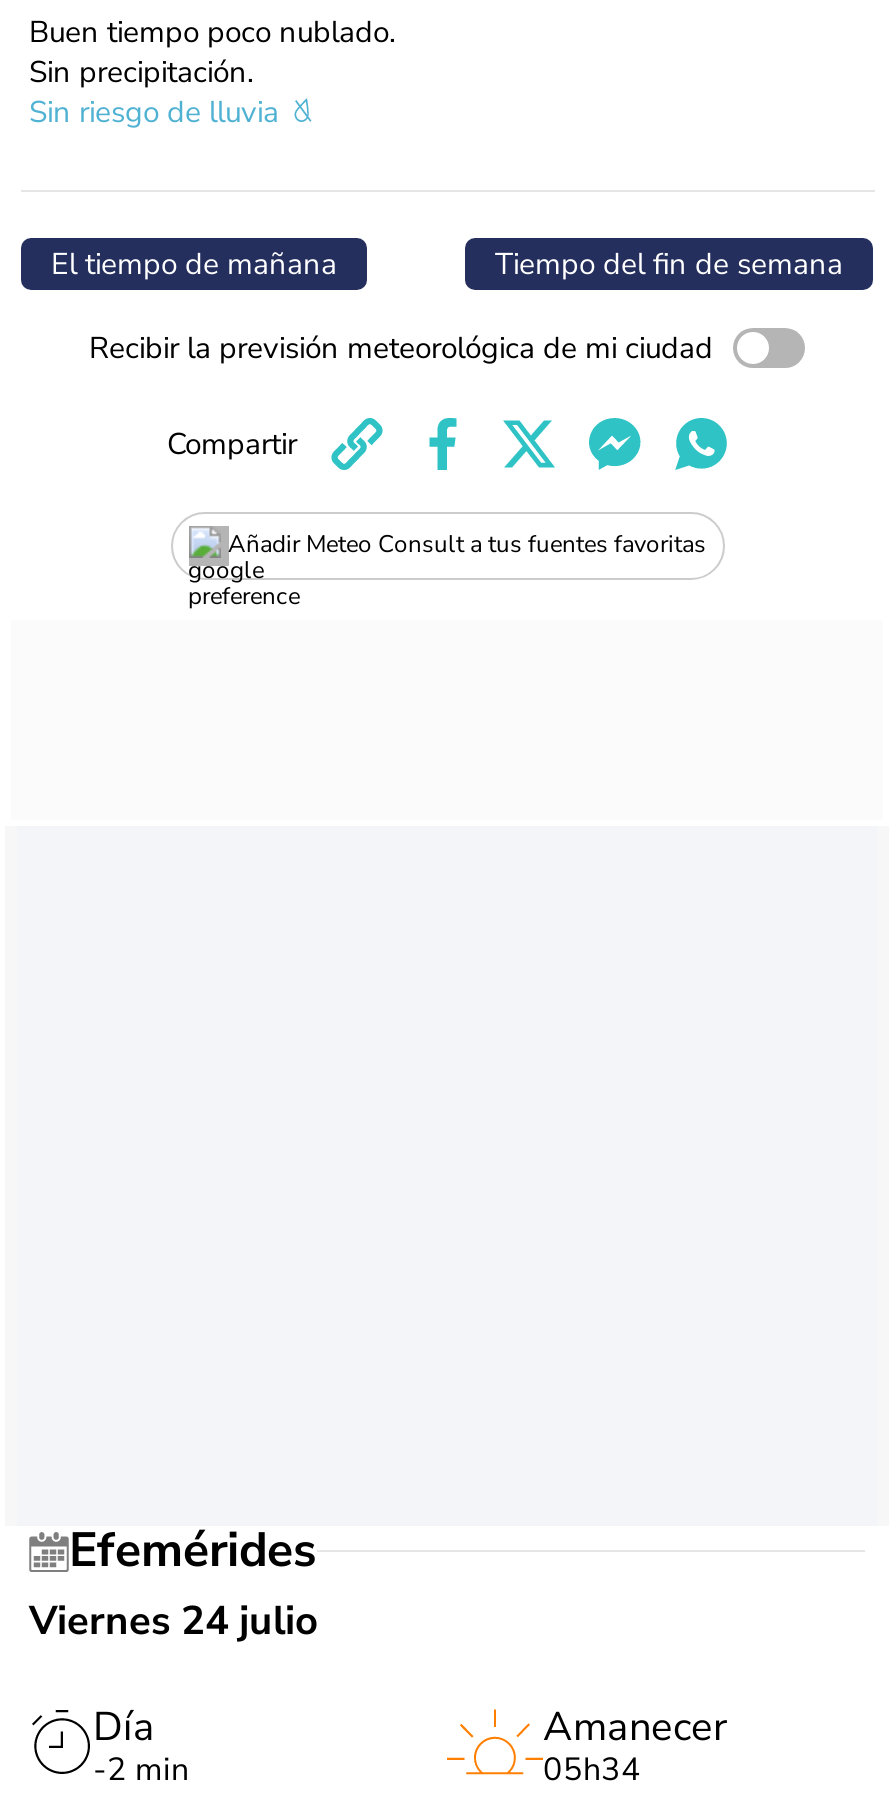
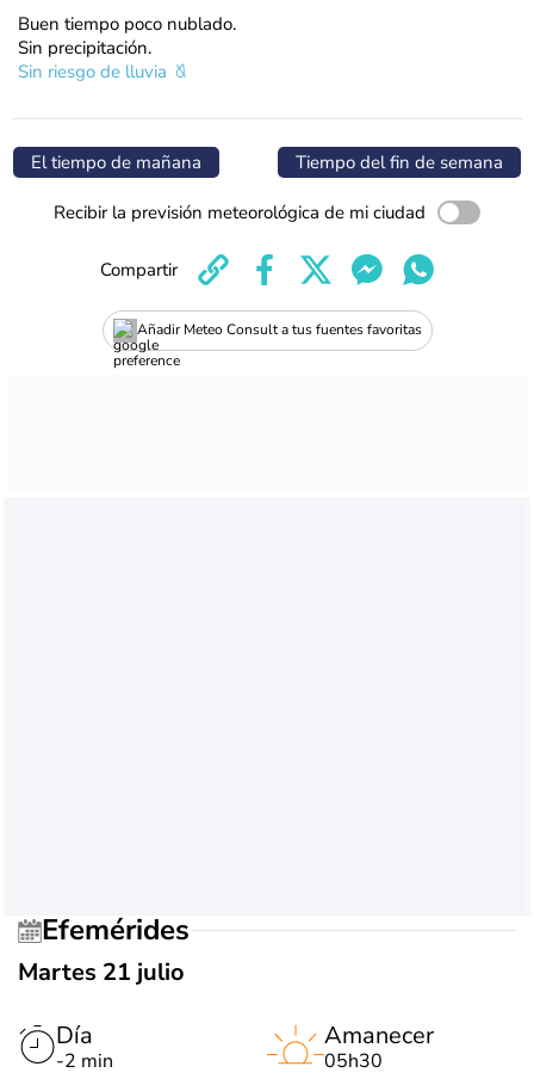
[29,1594,319,1648] Viernes 24 julio -> [18,956,185,988] Martes 21 julio
[543,1748,641,1792] 05h34 -> [324,1048,383,1074] 05h30

